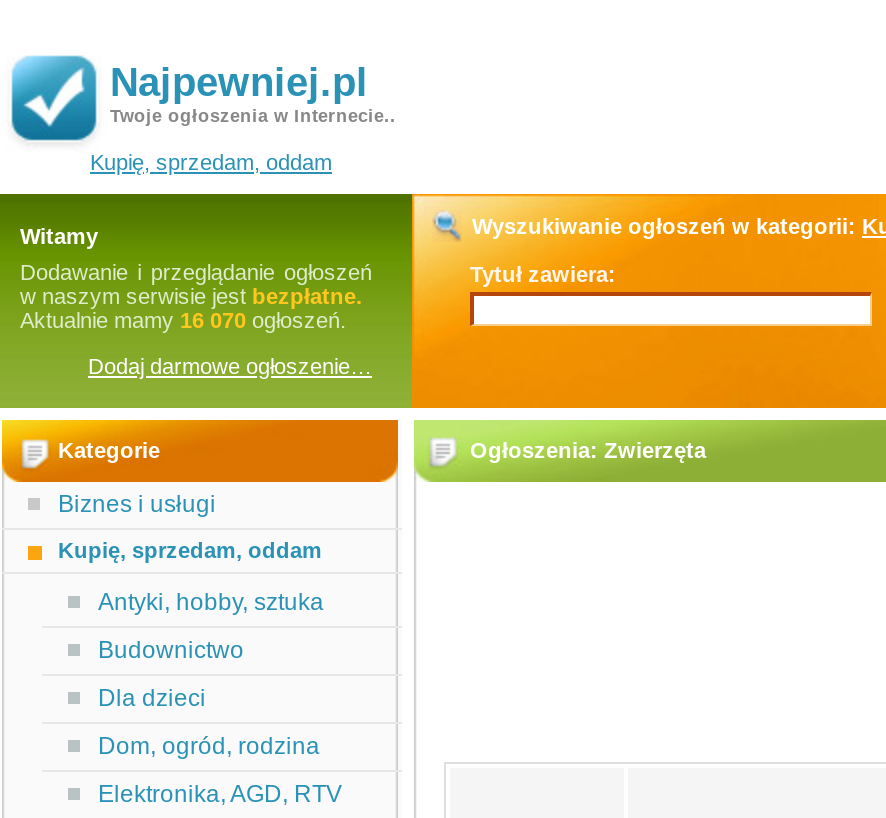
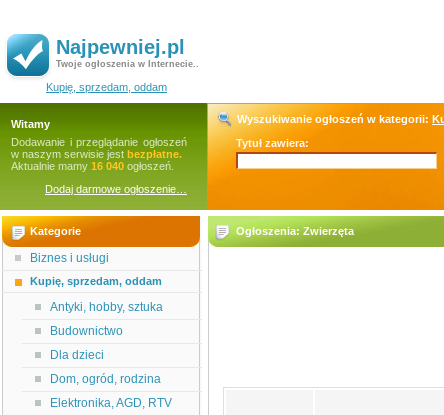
[20,307,346,331] Aktualnie mamy 16 070 ogłoszeń. -> [11,159,174,171] Aktualnie mamy 16 040 ogłoszeń.

